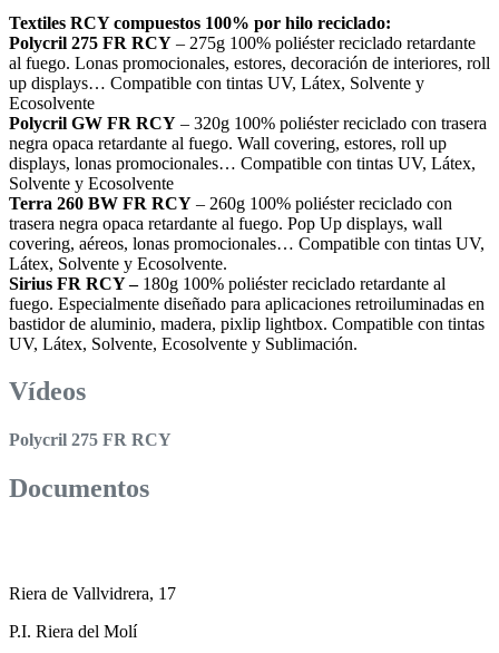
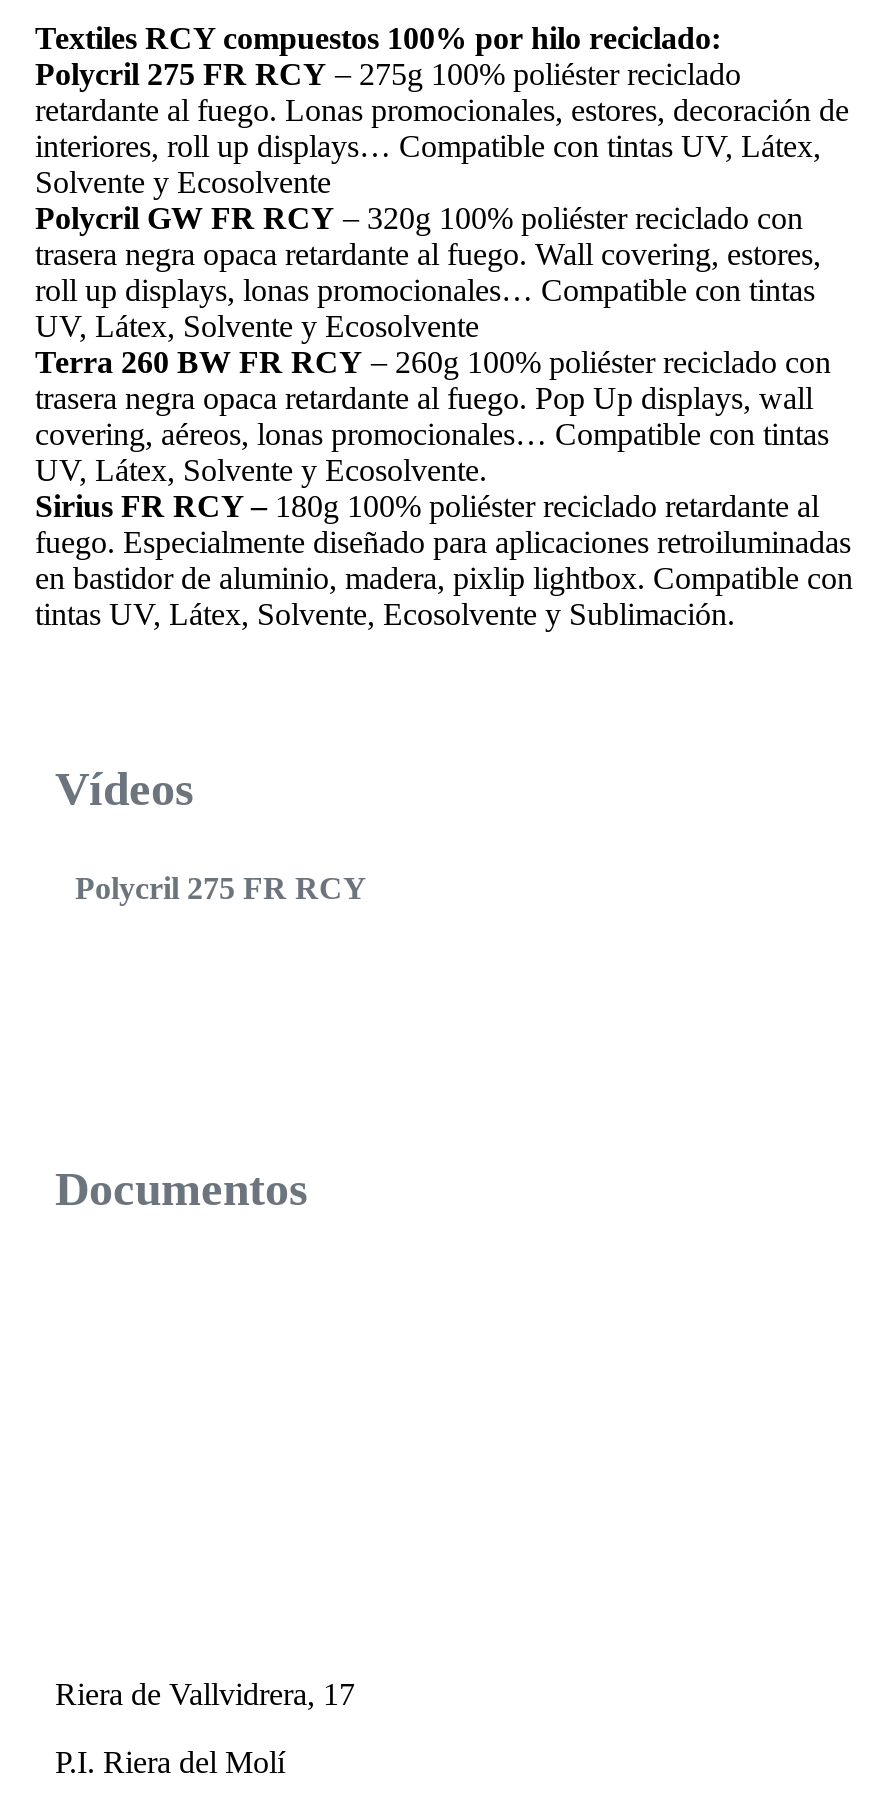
[9,33,490,173] Polycril 275 FR RCY – 275g 100% poliéster reciclado retardante | al fuego. Lonas promocionales, estores, decoración de interiores, roll | up displays… Compatible con tintas UV, Látex, Solvente y | Ecosolvente | Polycril GW FR RCY – 320g 100% poliéster reciclado con trasera | negra opaca retardante al fuego. Wall covering, estores, roll up | displays, lonas promocionales… Compatible con tintas UV, Látex, -> [35,57,849,163] Polycril 275 FR RCY – 275g 100% poliéster reciclado | retardante al fuego. Lonas promocionales, estores, decoración de | interiores, roll up displays… Compatible con tintas UV, Látex,
moved [9,174,174,193] -> [35,165,331,199]: Solvente y Ecosolvente
none -> [35,201,821,343] Polycril GW FR RCY – 320g 100% poliéster reciclado con | trasera negra opaca retardante al fuego. Wall covering, estores, | roll up displays, lonas promocionales… Compatible con tintas | UV, Látex, Solvente y Ecosolvente

